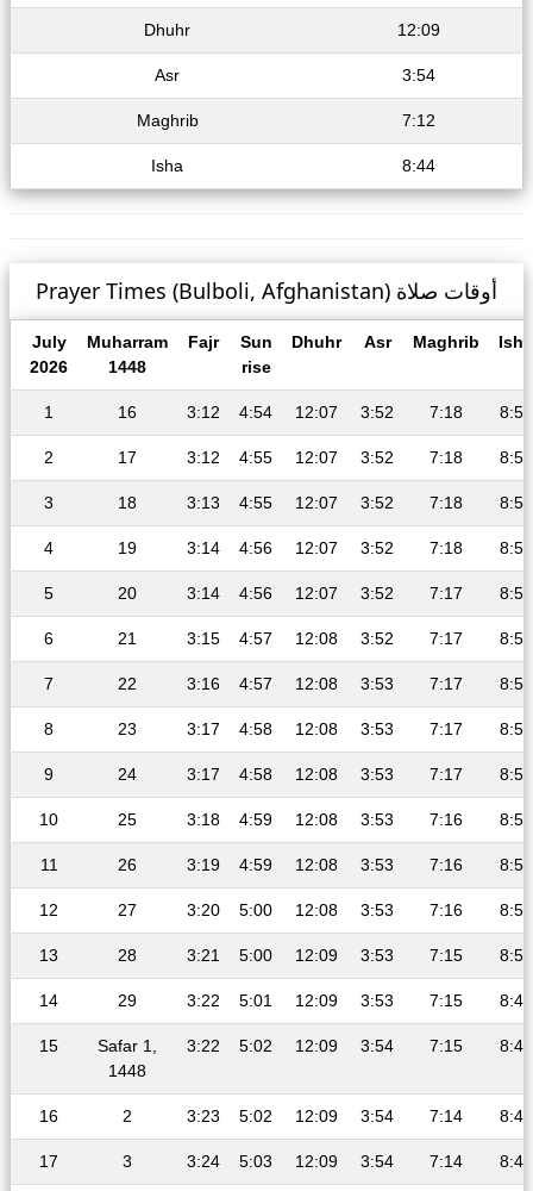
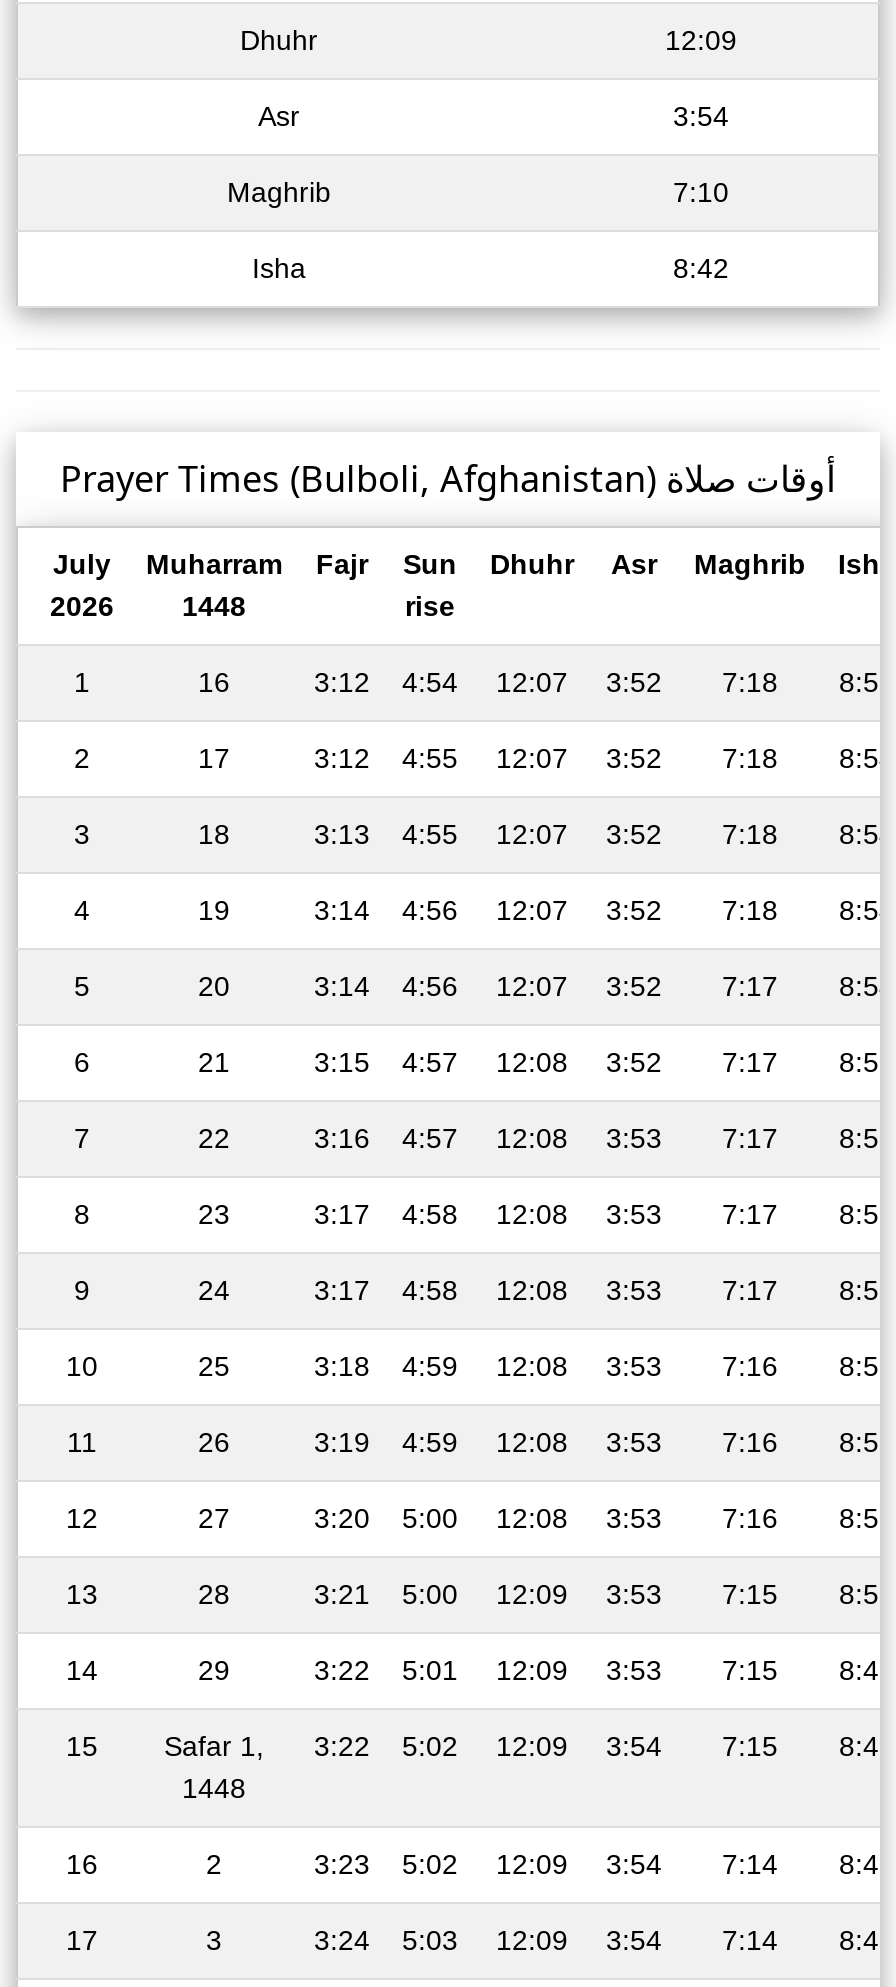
[402,111,435,130] 7:12 -> [673,176,729,208] 7:10
[402,156,435,175] 8:44 -> [673,252,729,284] 8:42

